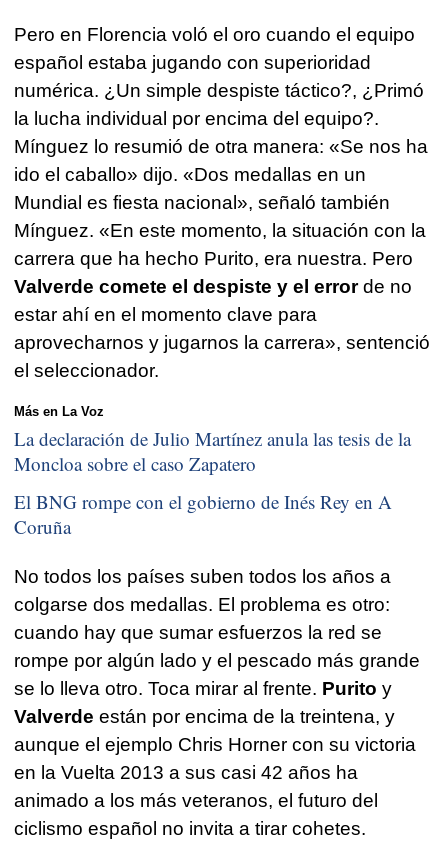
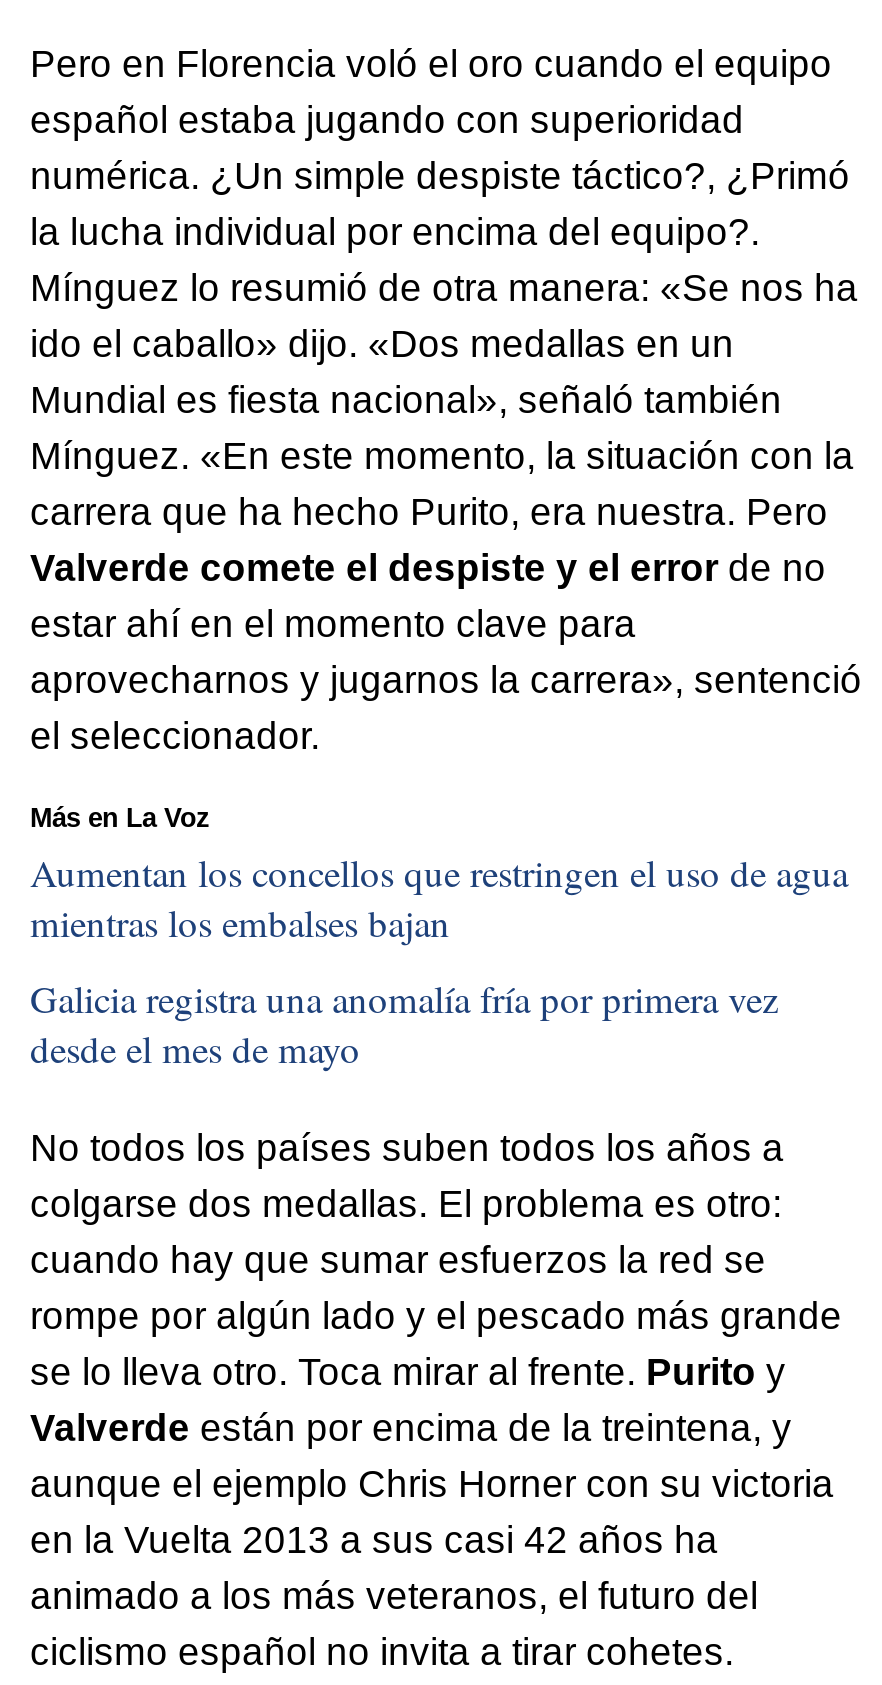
[14,426,411,476] La declaración de Julio Martínez anula las tesis de la | Moncloa sobre el caso Zapatero -> [30,848,848,948] Aumentan los concellos que restringen el uso de agua | mientras los embalses bajan
[14,489,392,539] El BNG rompe con el gobierno de Inés Rey en A | Coruña -> [30,973,778,1073] Galicia registra una anomalía fría por primera vez | desde el mes de mayo

